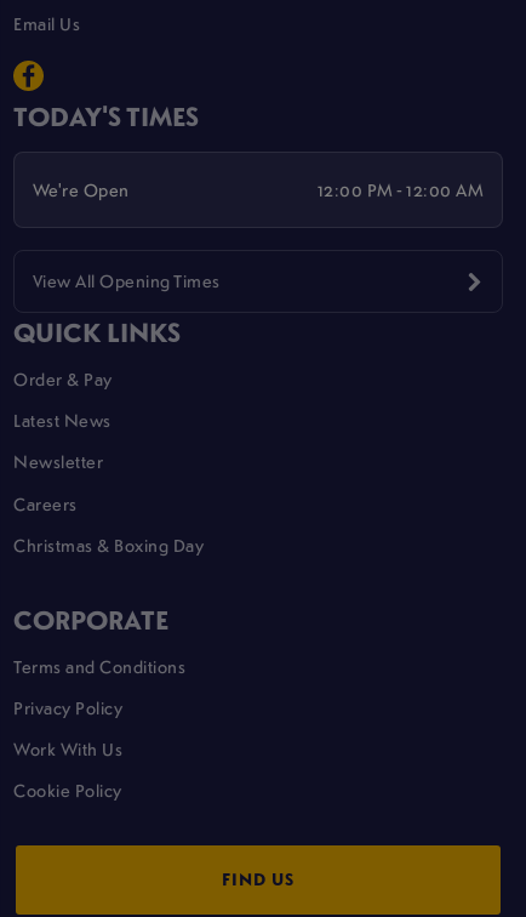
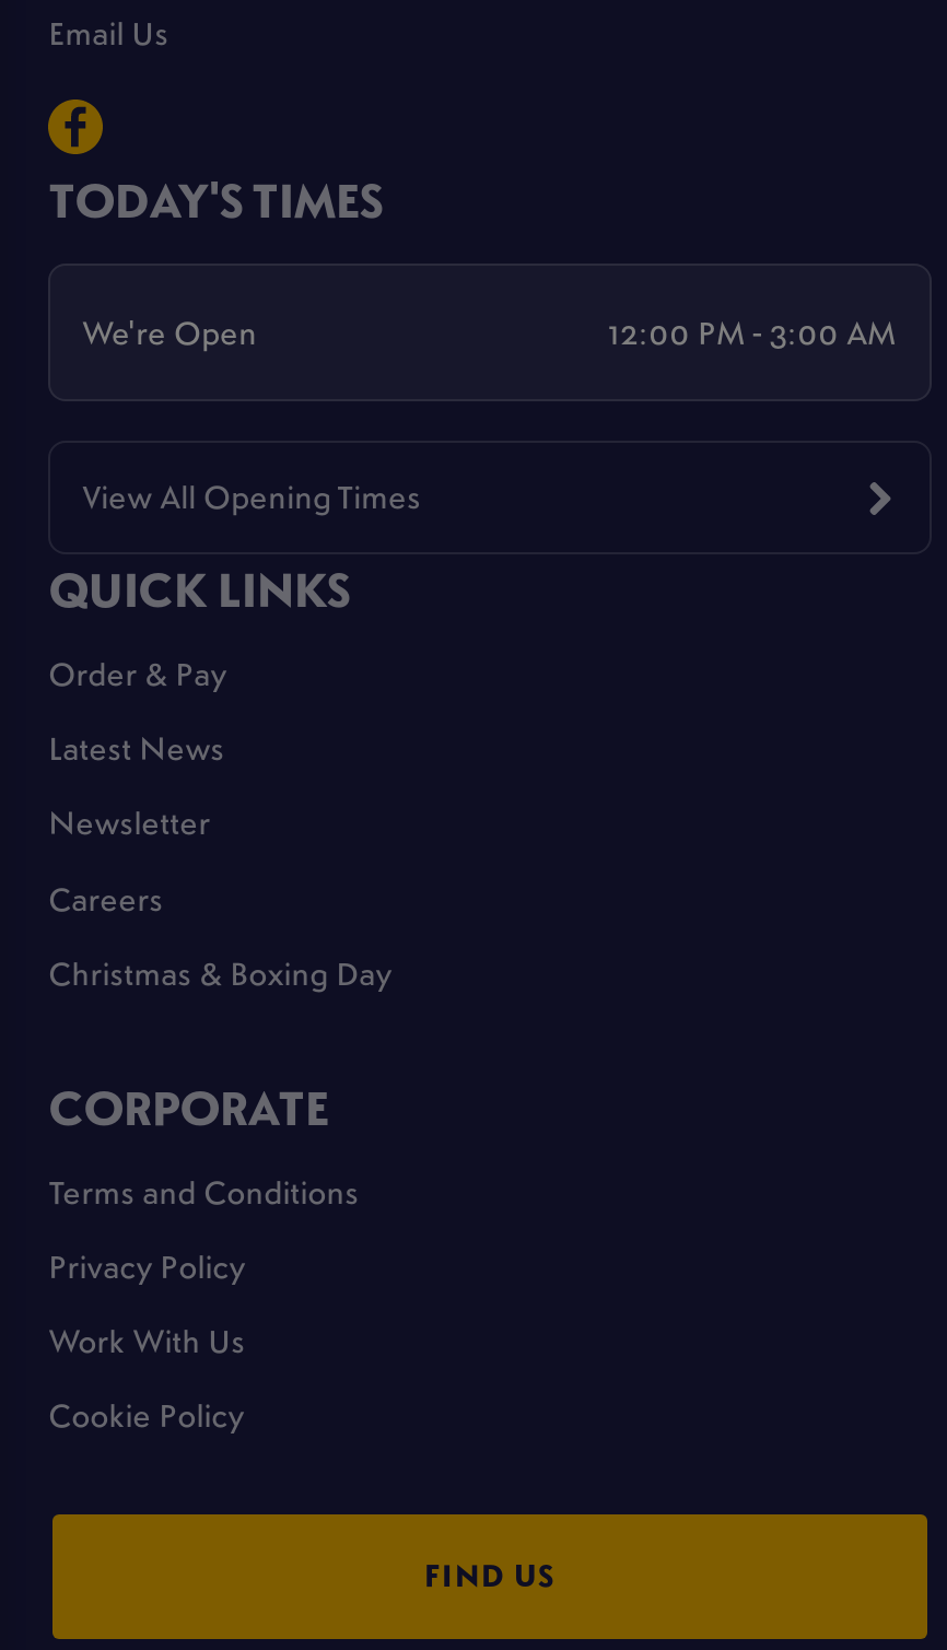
[317,177,484,201] 12:00 PM - 12:00 AM -> [608,309,897,353] 12:00 PM - 3:00 AM

